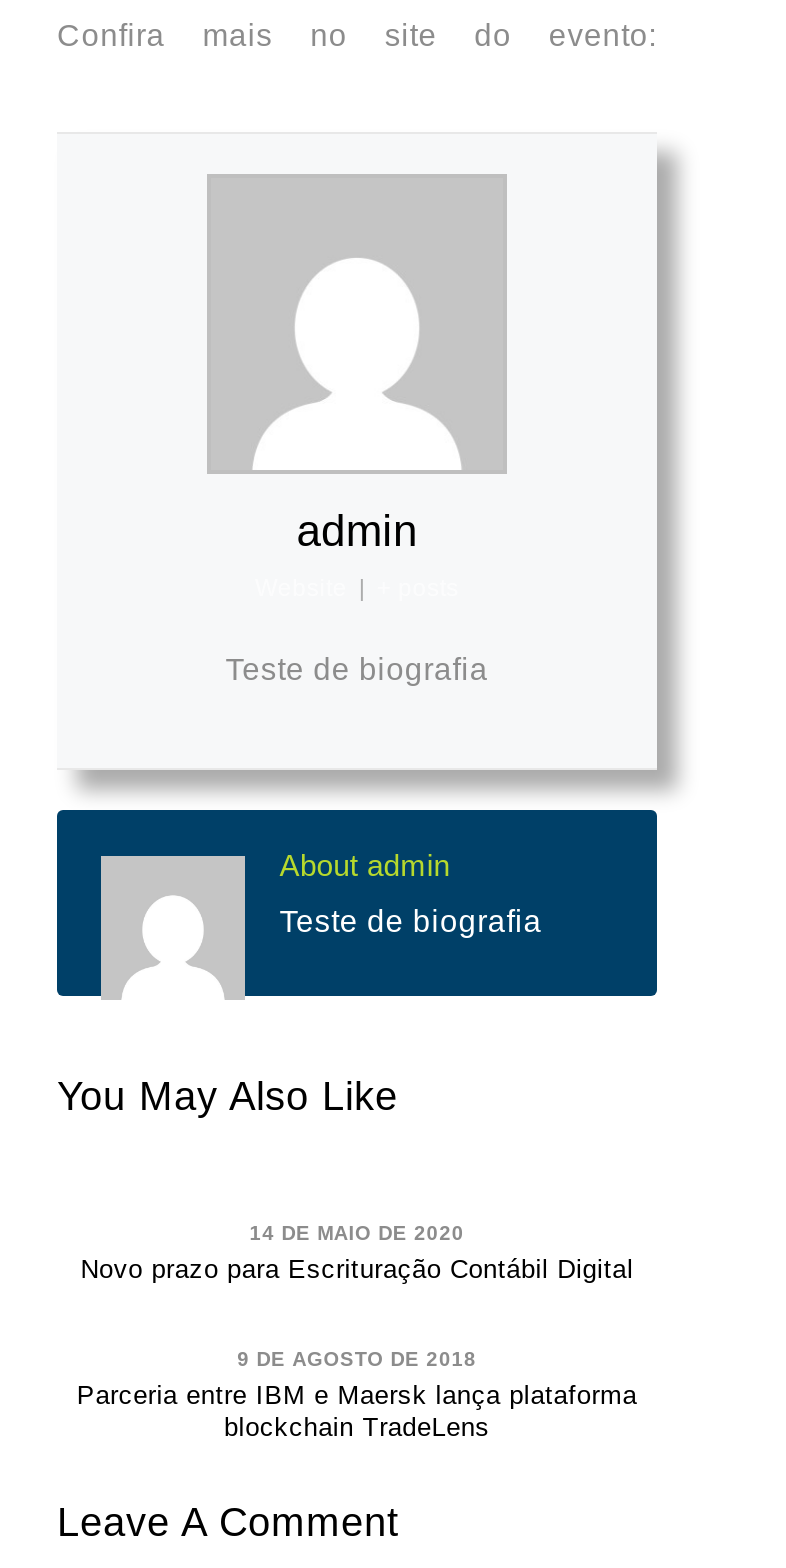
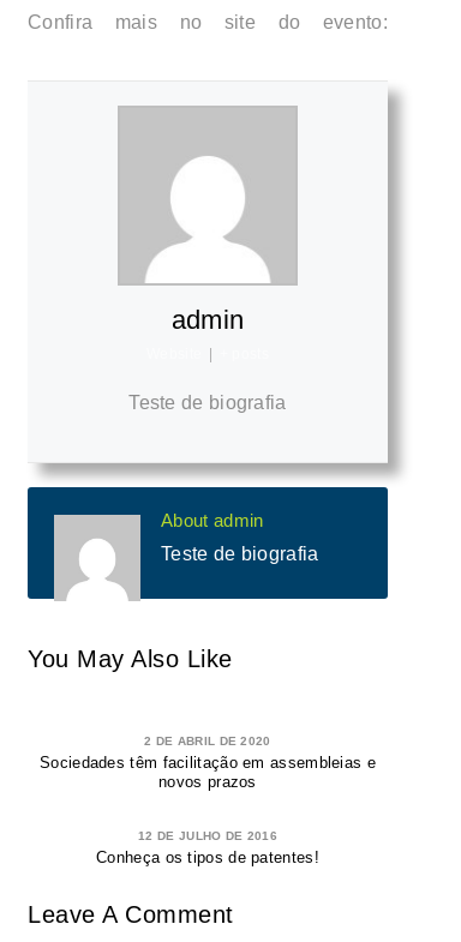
[81,1221,633,1284] 14 DE MAIO DE 2020 | Novo prazo para Escrituração Contábil Digital -> [40,734,376,791] 2 DE ABRIL DE 2020 | Sociedades têm facilitação em assembleias e | novos prazos
[77,1348,637,1443] 9 DE AGOSTO DE 2018 | Parceria entre IBM e Maersk lança plataforma | blockchain TradeLens -> [96,829,319,867] 12 DE JULHO DE 2016 | Conheça os tipos de patentes!

